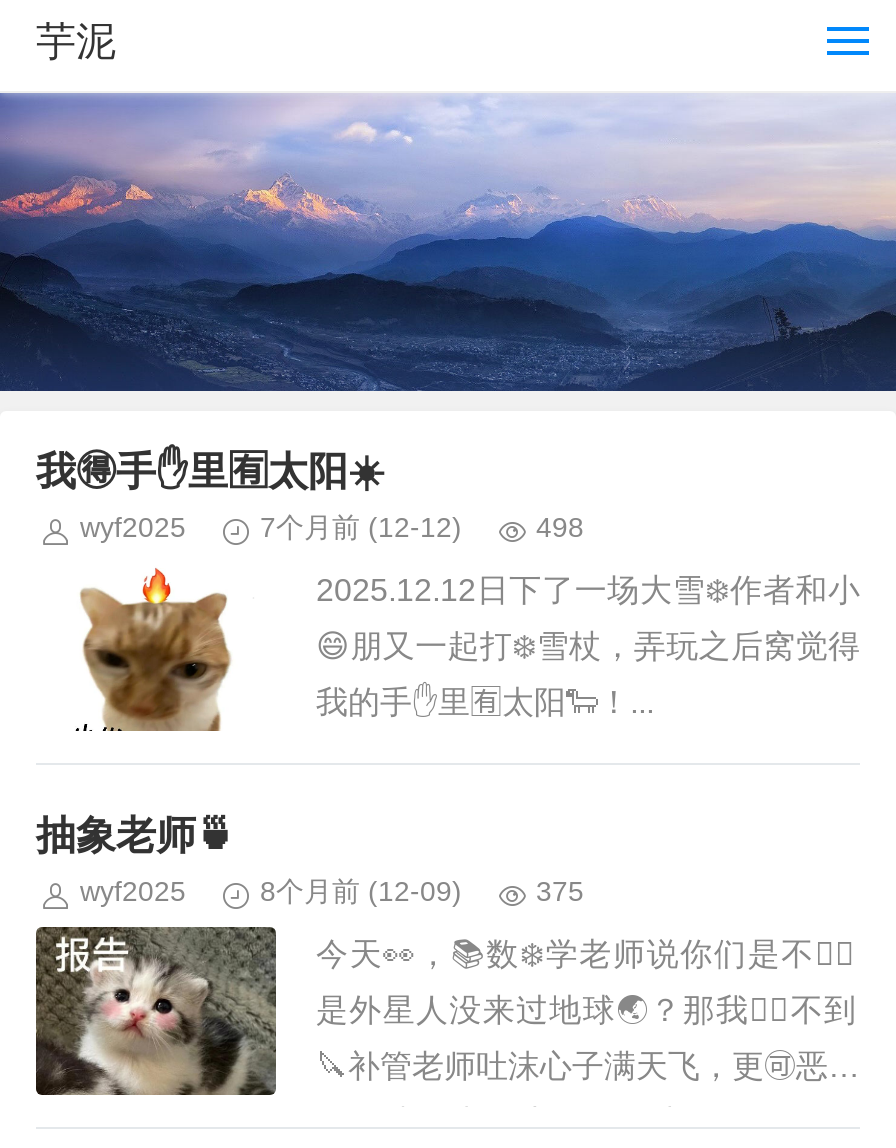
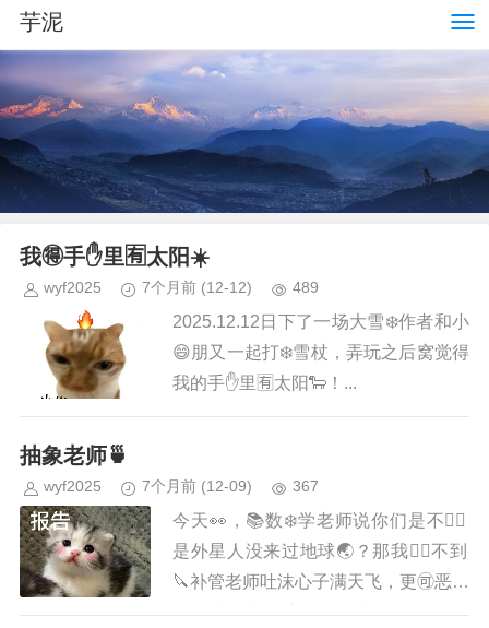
[536,511,584,543] 498 -> [293,279,319,296] 489
[260,875,462,907] 8个月前(12-09) -> [142,477,252,495] 7个月前(12-09)
[536,875,584,907] 375 -> [293,477,319,495] 367

